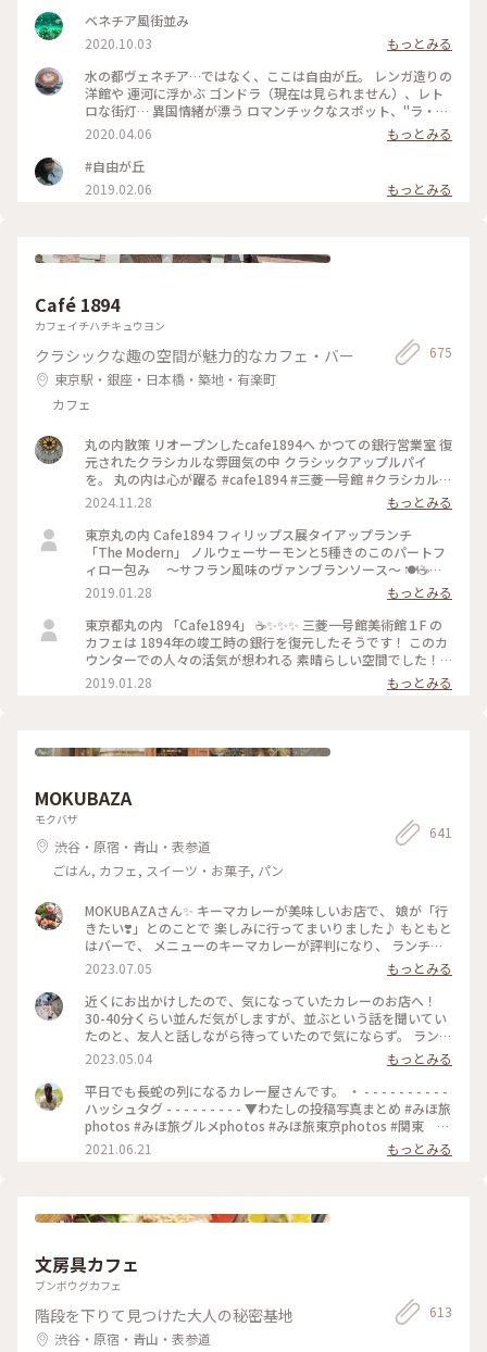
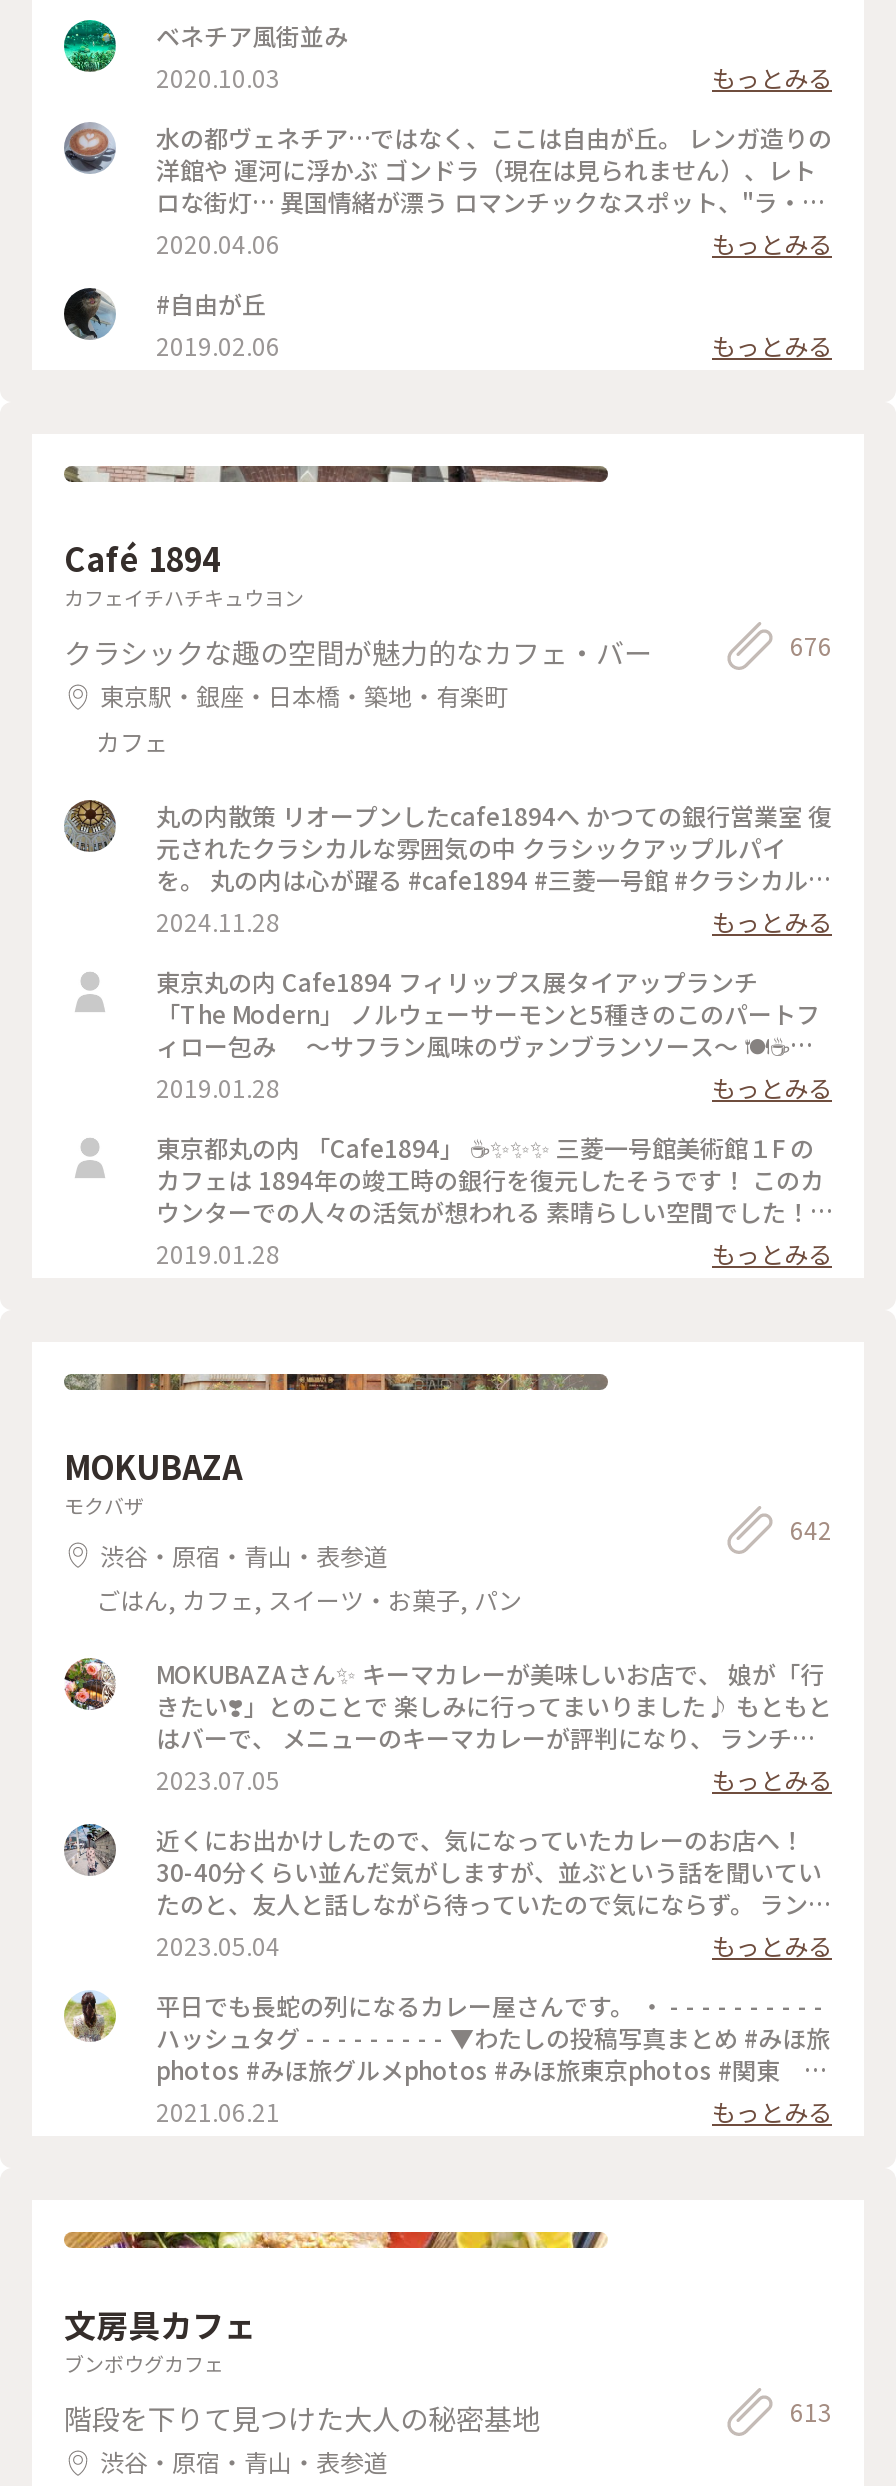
[429,343,452,361] 675 -> [790,628,832,662] 676
[429,823,452,841] 641 -> [790,1512,832,1546] 642

